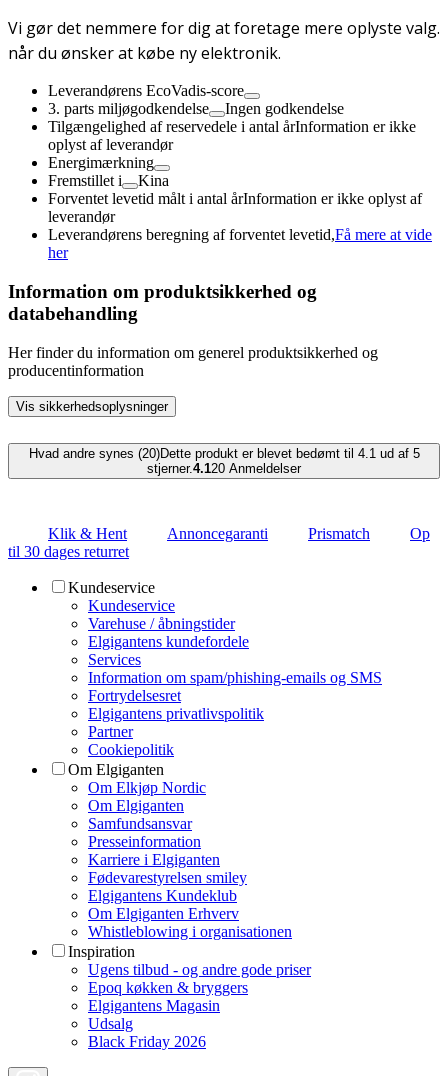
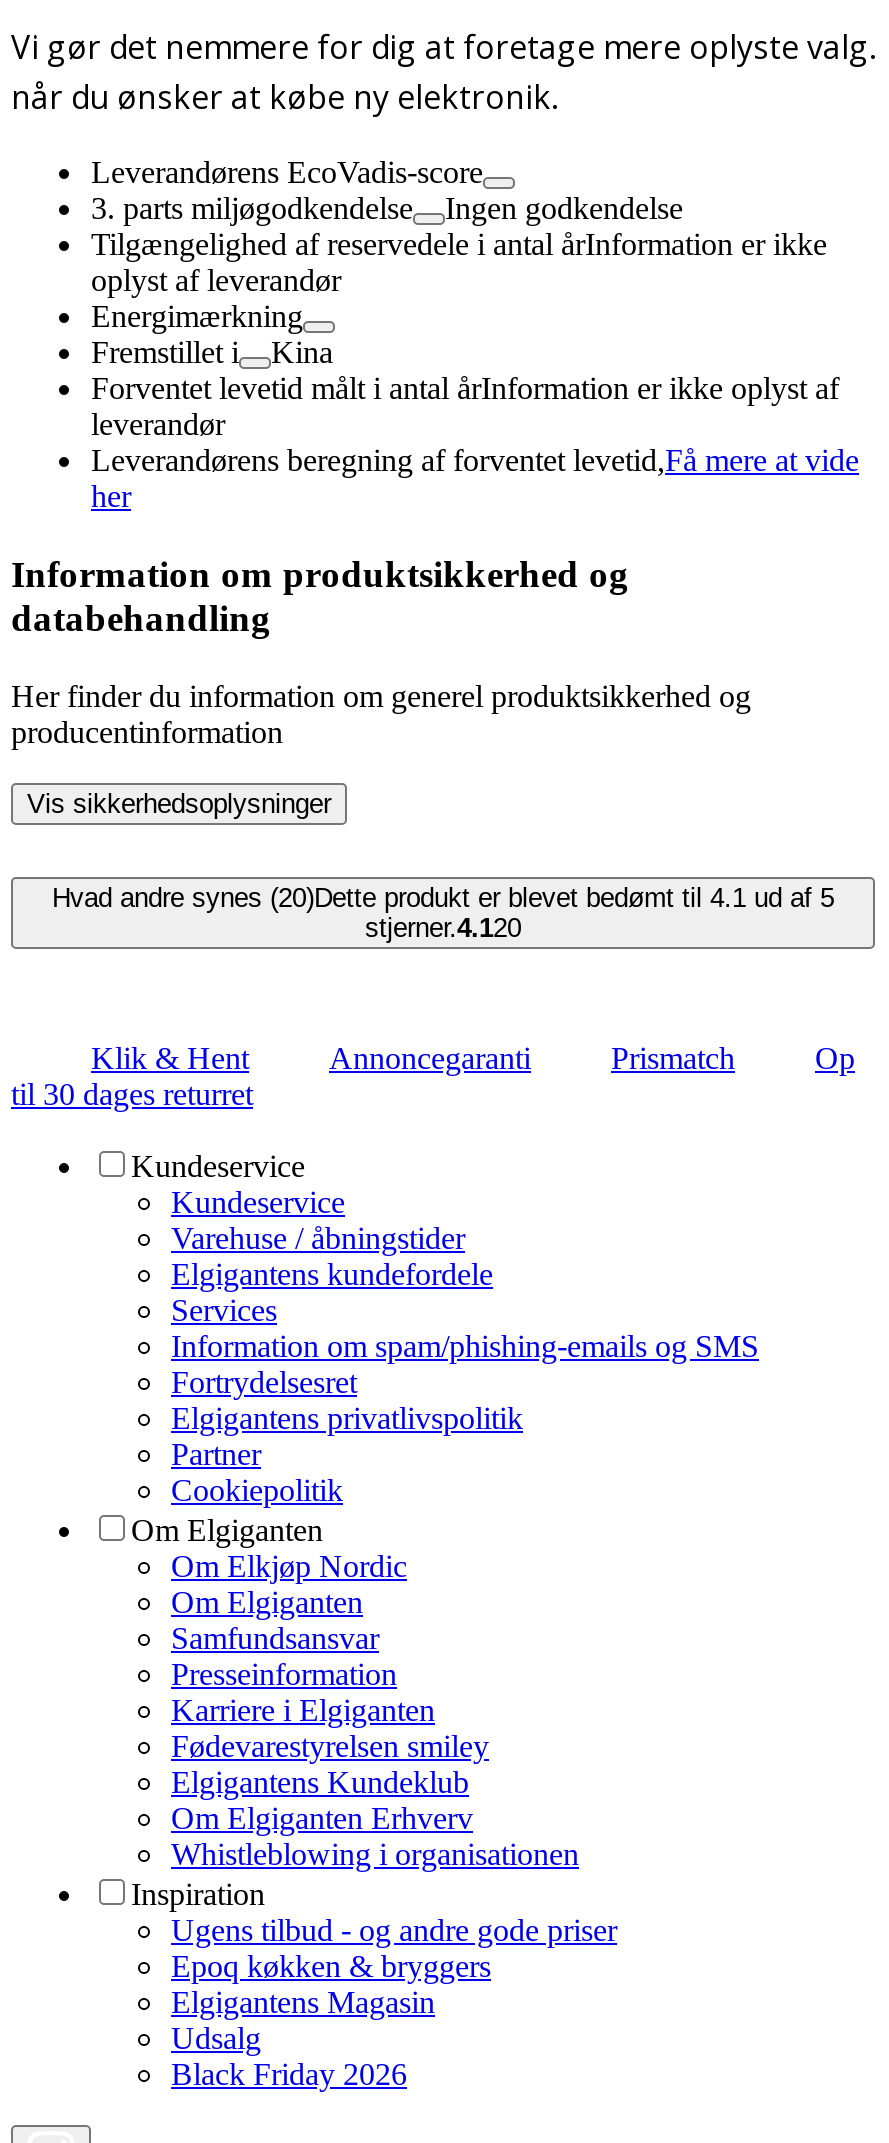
[147,461,301,476] stjerner.4.120 Anmeldelser -> [365,912,521,942] stjerner.4.120

